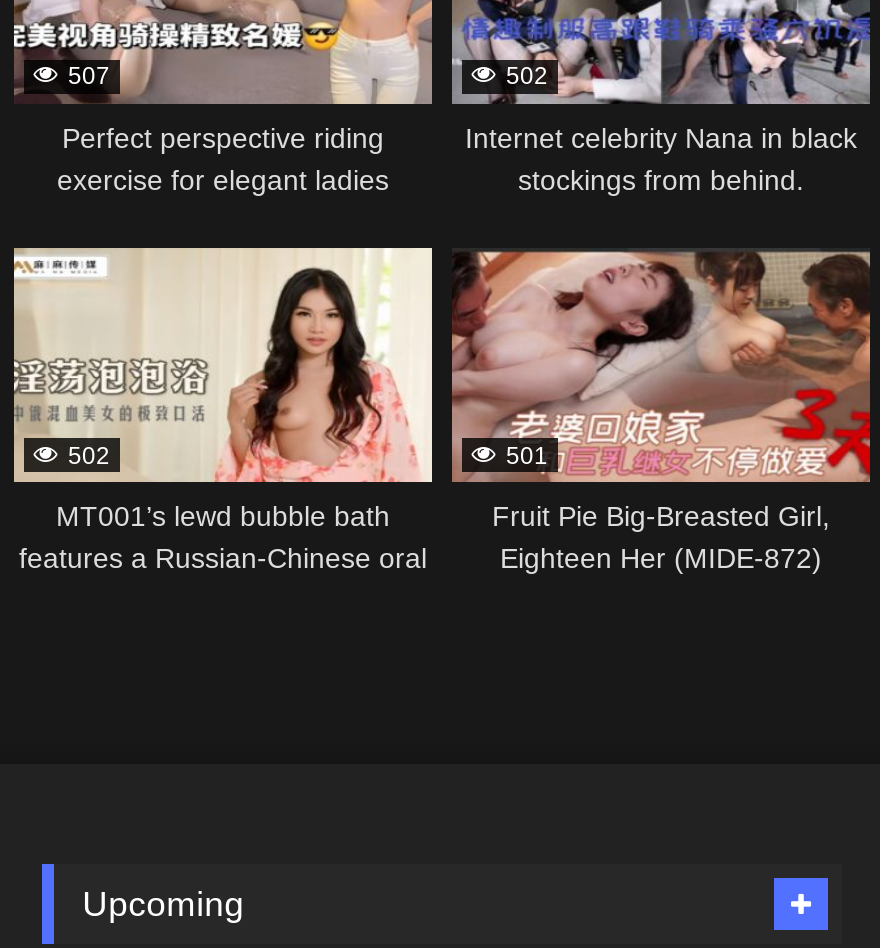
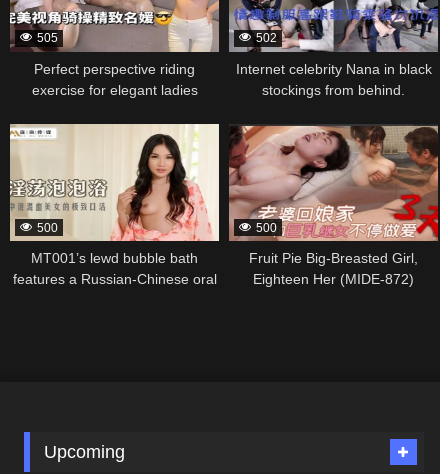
[62,62,110,90] 507 -> [34,31,58,45] 505
[62,442,110,470] 502 -> [34,221,58,235] 500
[500,442,548,470] 501 -> [253,221,277,235] 500

